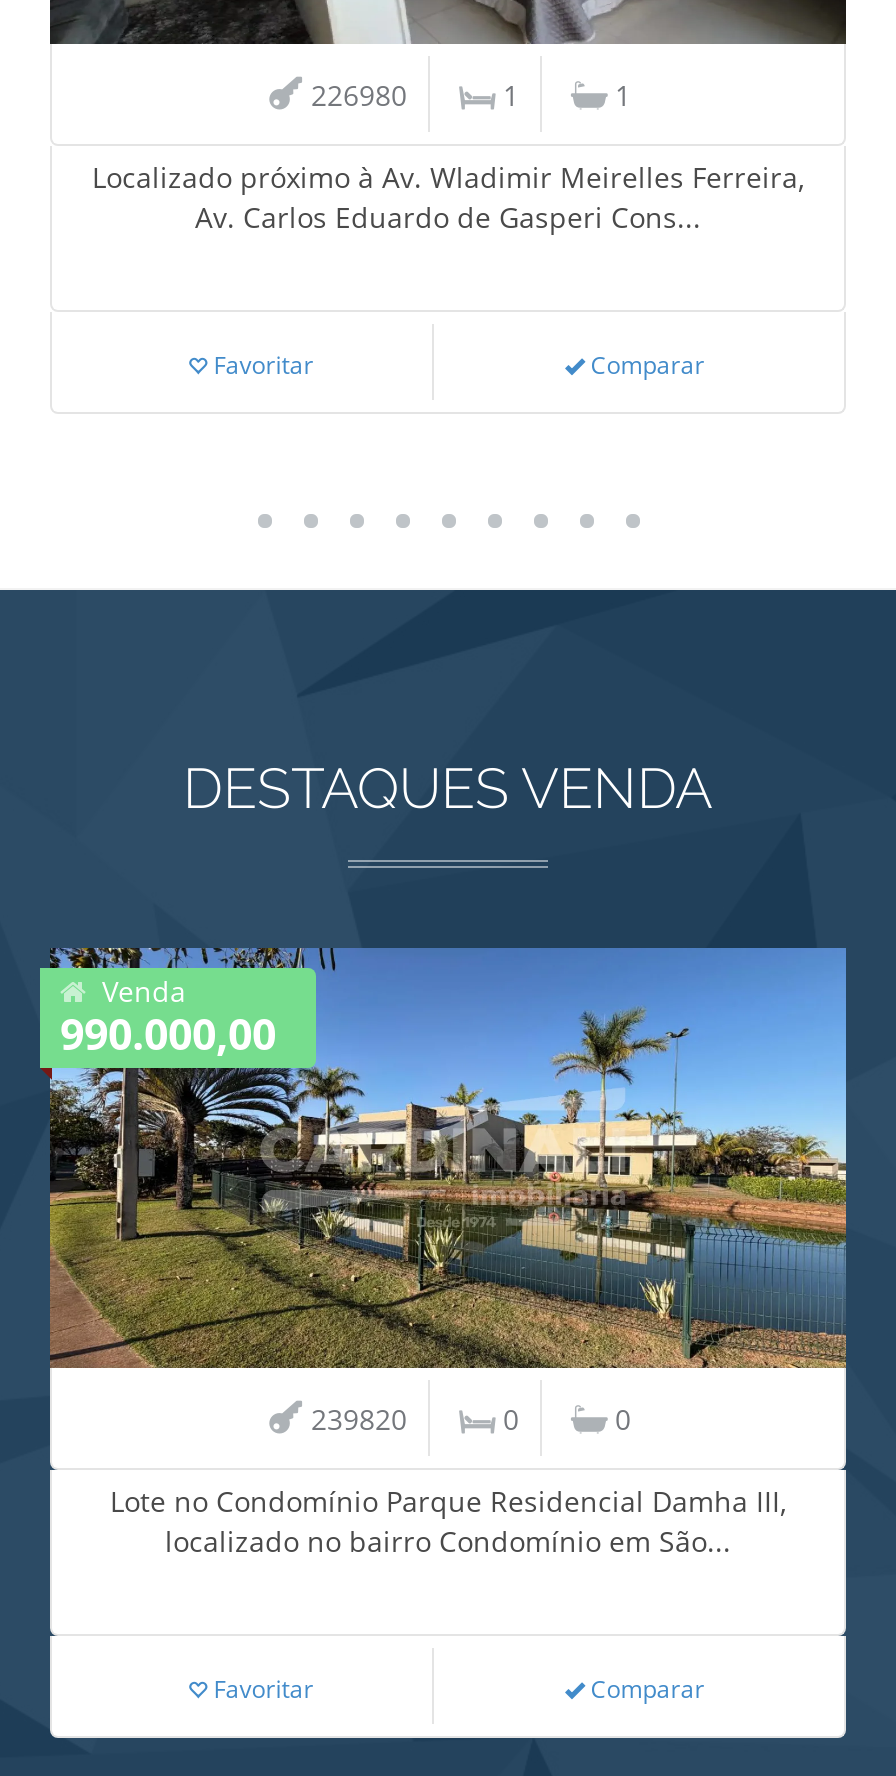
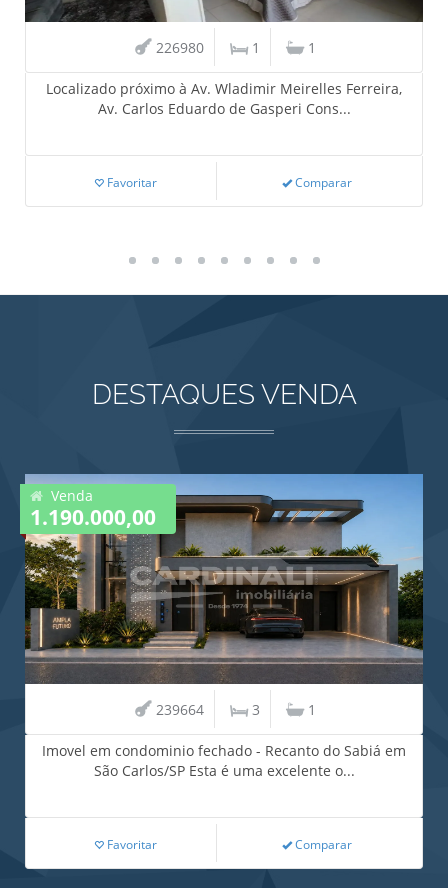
[48,946,848,1370] [image] | 990.000,00 -> [24,473,424,685] [image] | 1.190.000,00
[311,1399,631,1437] 239820 | 0 | 0 -> [155,700,315,719] 239664 | 3 | 1
[110,1481,786,1559] Lote no Condomínio Parque Residencial Damha III, | localizado no bairro Condomínio em São... -> [42,741,406,780] Imovel em condominio fechado - Recanto do Sabiá em | São Carlos/SP Esta é uma excelente o...

